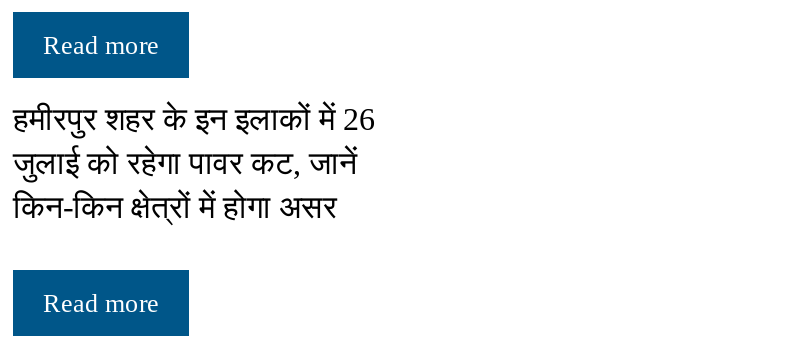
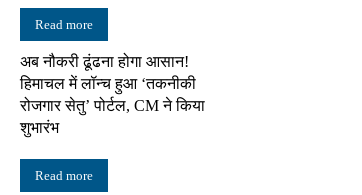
[13,103,375,225] हमीरपुर शहर के इन इलाकों में 26 | जुलाई को रहेगा पावर कट, जानें | किन-किन क्षेत्रों में होगा असर -> [20,53,205,136] अब नौकरी ढूंढना होगा आसान! | हिमाचल में लॉन्च हुआ ‘तकनीकी | रोजगार सेतु’ पोर्टल, CM ने किया | शुभारंभ

